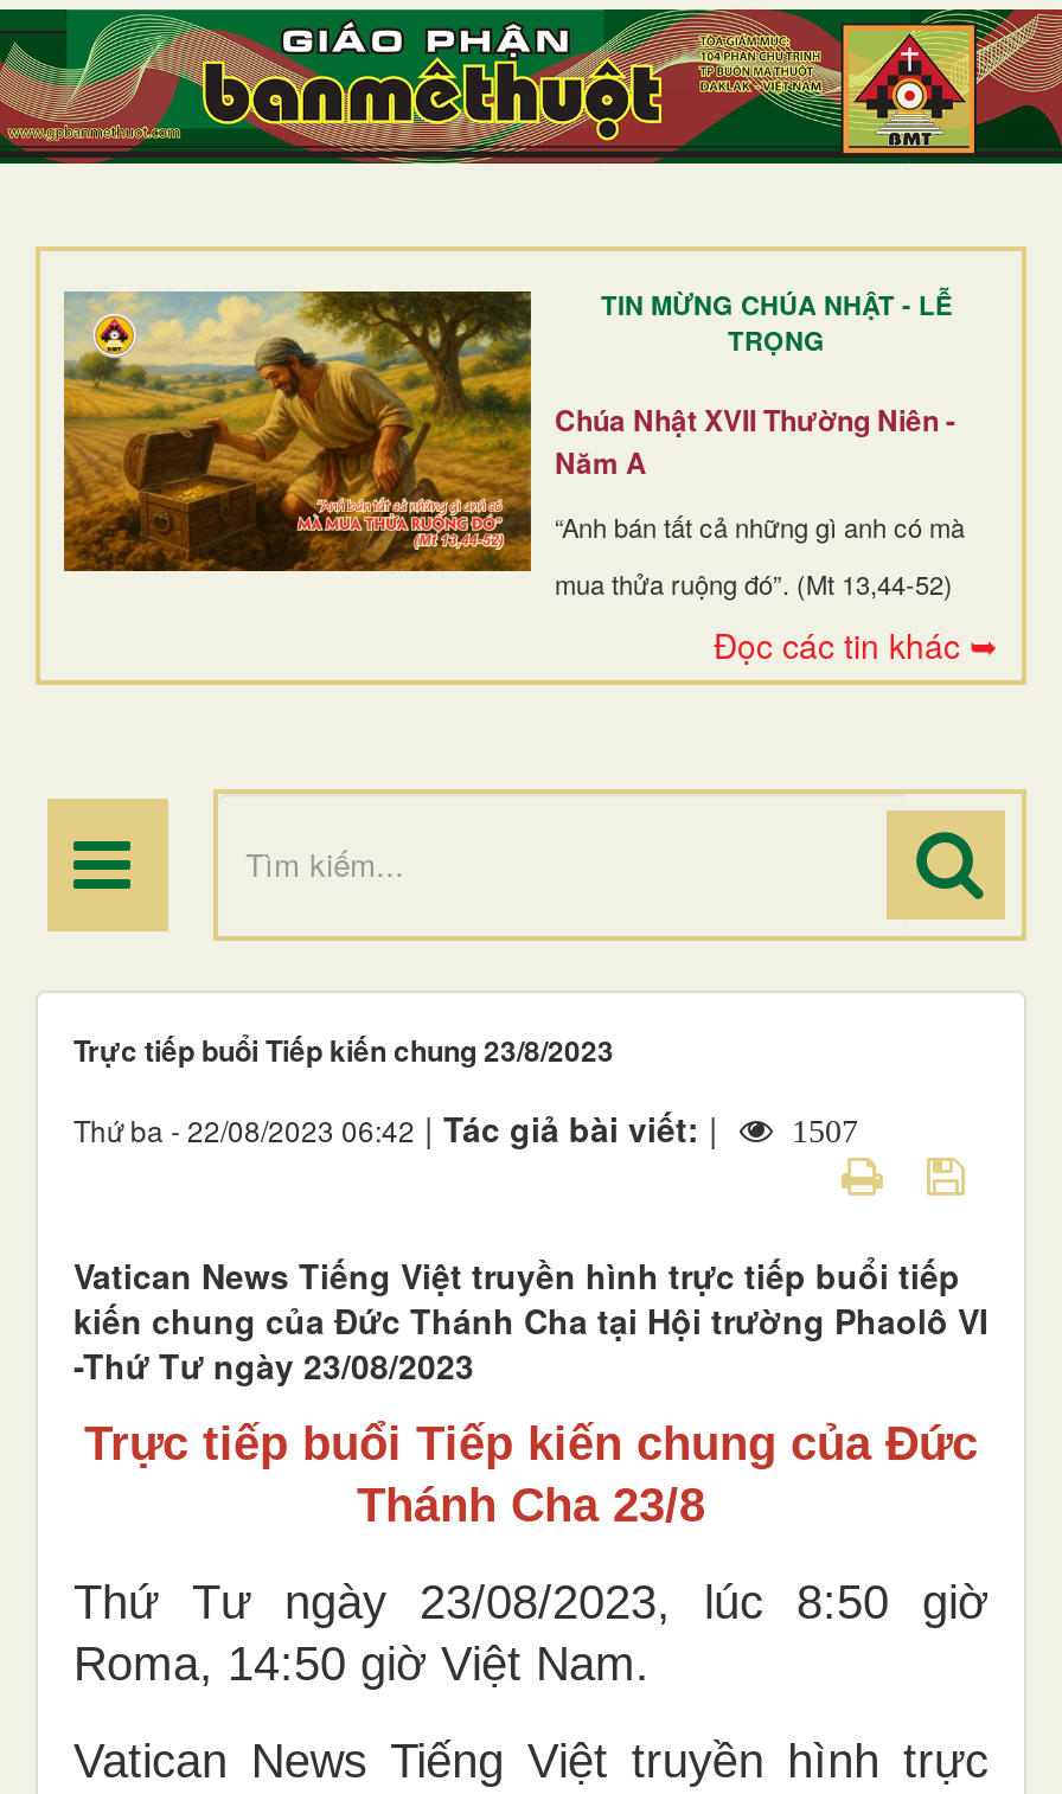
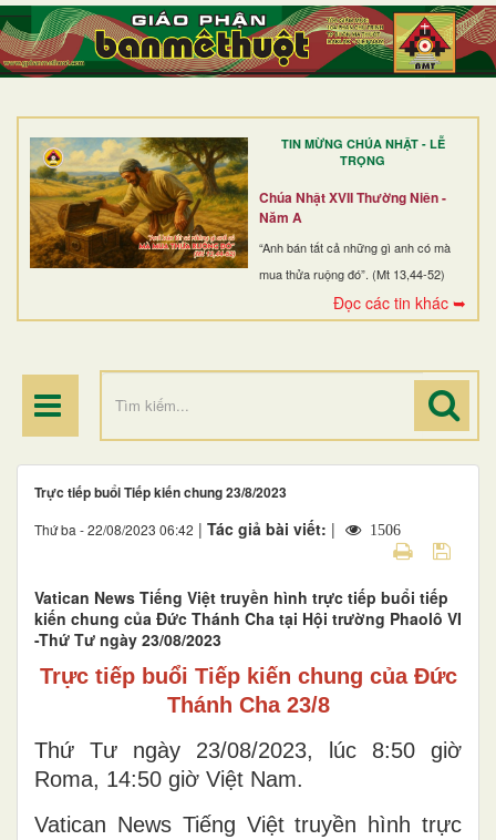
[773,1113,858,1146] 1507 -> [361,521,401,537] 1506

